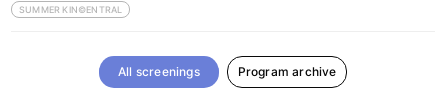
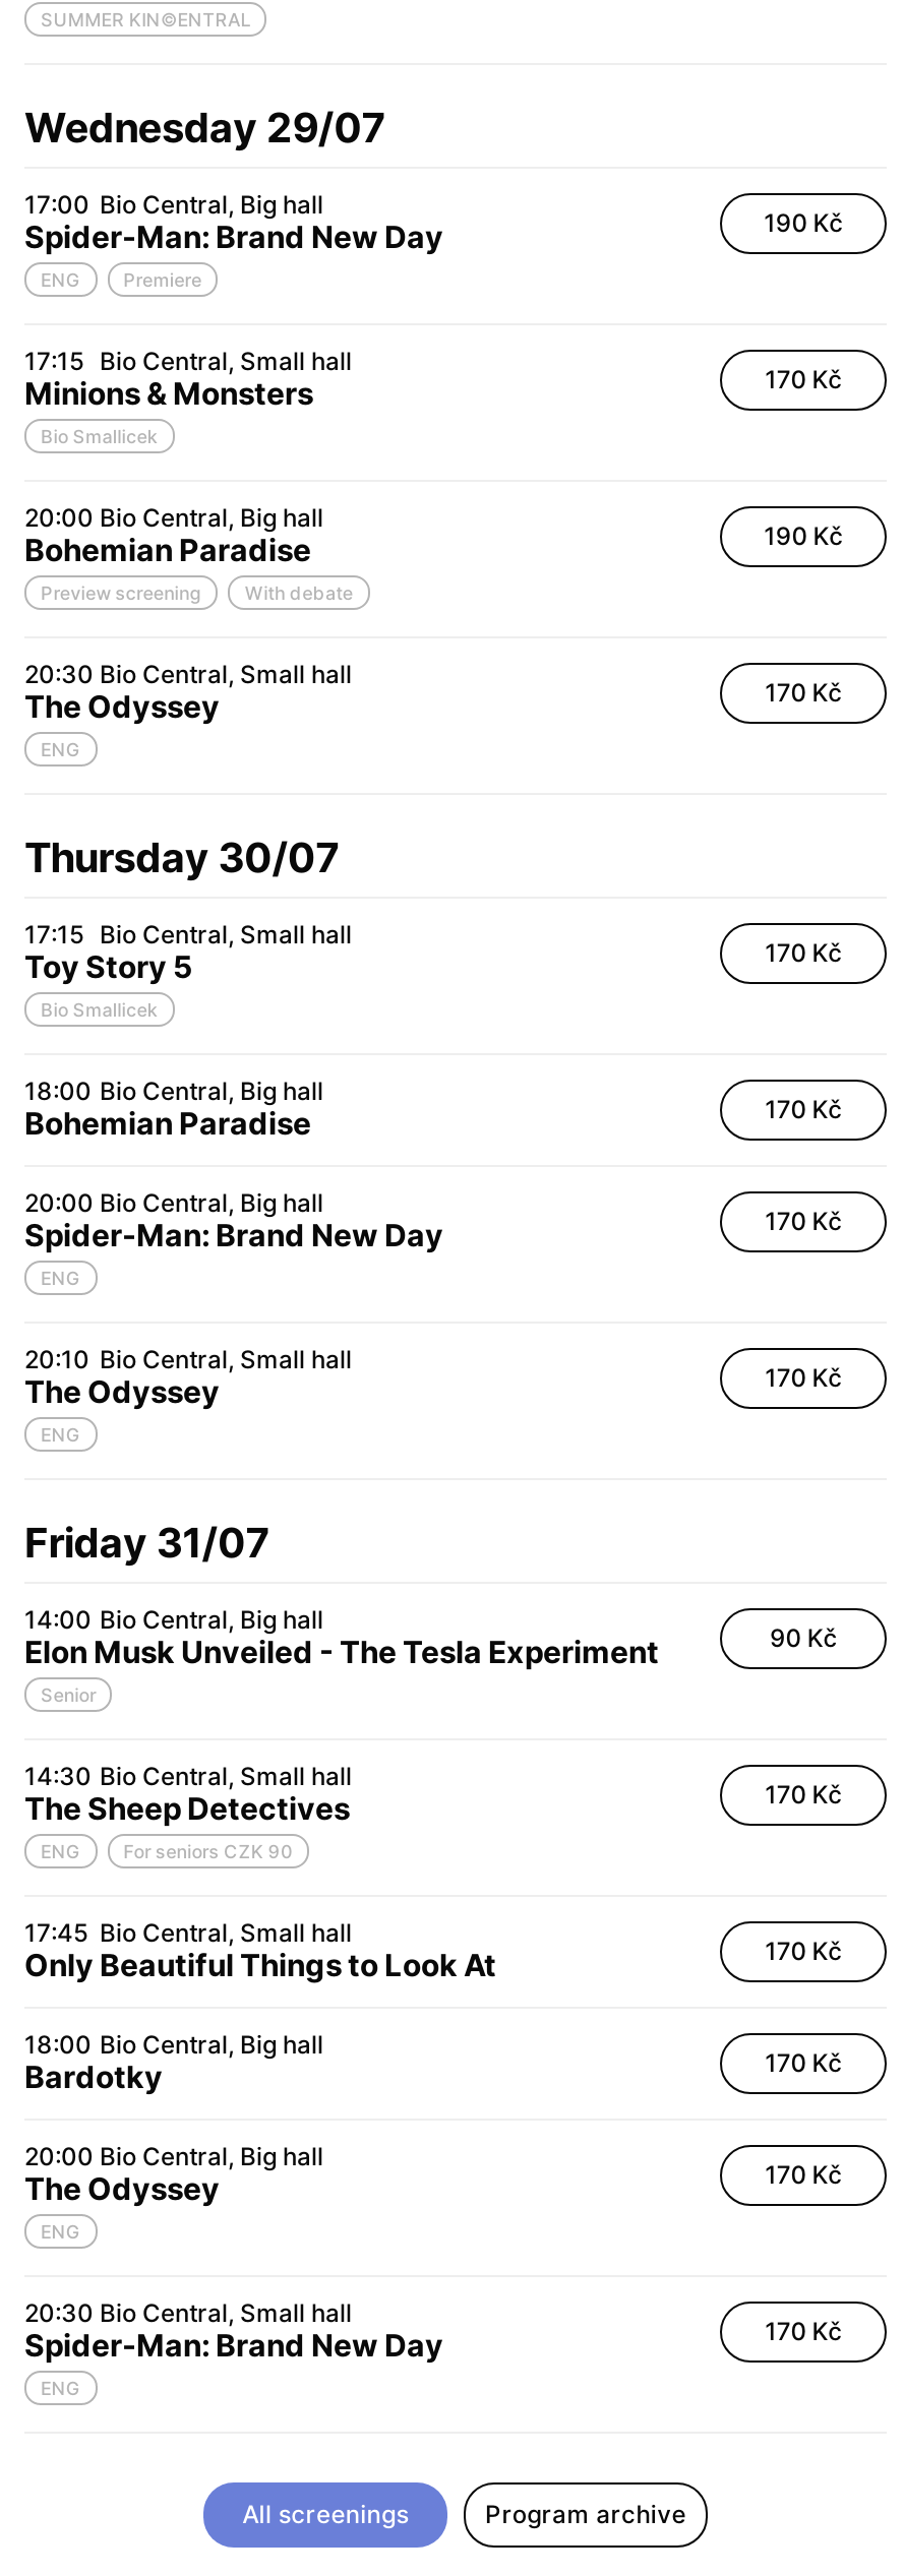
none -> [24,104,443,291] Wednesday 29/07 | 17:00 Bio Central Big hall | Spider-Man: Brand New Day | ENG | Premiere
none -> [24,346,352,447] 17:15 Bio Central Small hall | Minions & Monsters | Bio Smallicek
none -> [24,502,353,604] 20:00 Bio Central Big hall | Bohemian Paradise | Preview screening | With debate
none -> [24,659,352,760] 20:30 Bio Central Small hall | The Odyssey | ENG
none -> [24,834,352,1021] Thursday 30/07 | 17:15 Bio Central Small hall | Toy Story 5 | Bio Smallicek
none -> [24,1076,842,1289] 18:00 Bio Central Big hall | Bohemian Paradise | 170 Kč | 20:00 Bio Central Big hall | Spider-Man: Brand New Day | ENG
none -> [24,1344,352,1446] 20:10 Bio Central Small hall | The Odyssey | ENG
none -> [24,1519,659,1706] Friday 31/07 | 14:00 Bio Central Big hall | Elon Musk Unveiled - The Tesla Experiment | Senior
none -> [24,1761,352,1862] 14:30 Bio Central Small hall | The Sheep Detectives | ENG | For seniors CZK 90
none -> [24,1917,842,2243] 17:45 Bio Central Small hall | Only Beautiful Things to Look At | 170 Kč | 18:00 Bio Central Big hall | Bardotky | 170 Kč | 20:00 Bio Central Big hall | The Odyssey | ENG
none -> [24,2297,443,2399] 20:30 Bio Central Small hall | Spider-Man: Brand New Day | ENG
none -> [764,207,843,238] 190 Kč
none -> [764,520,843,551] 190 Kč
none -> [765,364,842,394] 170 Kč
none -> [765,677,842,708] 170 Kč
none -> [765,937,842,968] 170 Kč
none -> [765,1206,842,1236] 170 Kč
none -> [765,1362,842,1393] 170 Kč
none -> [765,1779,842,1810] 170 Kč
none -> [765,2159,842,2190] 170 Kč
none -> [765,2316,842,2346] 170 Kč
none -> [770,1622,837,1653] 90 Kč

